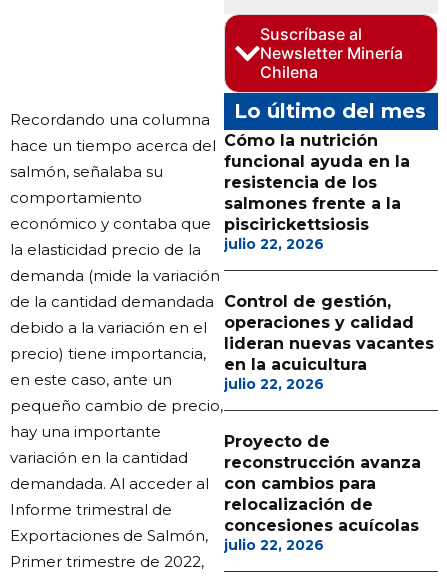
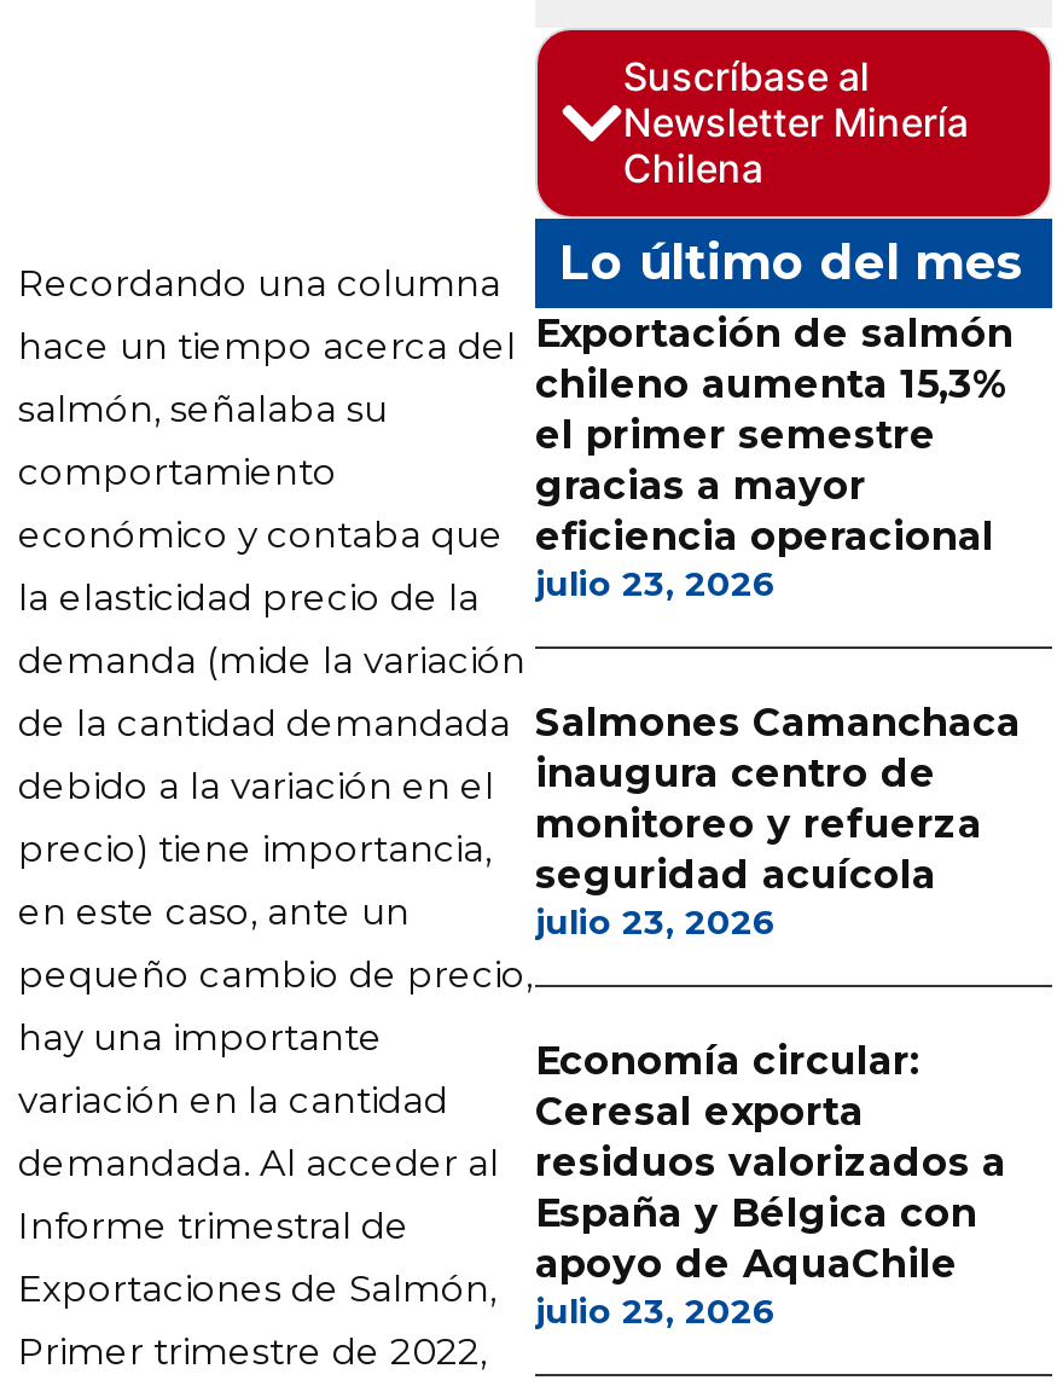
[224,131,410,253] Cómo la nutrición | funcional ayuda en la | resistencia de los | salmones frente a la | piscirickettsiosis | julio 22, 2026 -> [535,312,1014,606] Exportación de salmón | chileno aumenta 15,3% | el primer semestre | gracias a mayor | eficiencia operacional | julio 23, 2026
[224,292,434,393] Control de gestión, | operaciones y calidad | lideran nuevas vacantes | en la acuicultura | julio 22, 2026 -> [535,701,1021,945] Salmones Camanchaca | inaugura centro de | monitoreo y refuerza | seguridad acuícola | julio 23, 2026
[224,432,421,554] Proyecto de | reconstrucción avanza | con cambios para | relocalización de | concesiones acuícolas | julio 22, 2026 -> [535,1039,1006,1334] Economía circular: | Ceresal exporta | residuos valorizados a | España y Bélgica con | apoyo de AquaChile | julio 23, 2026

